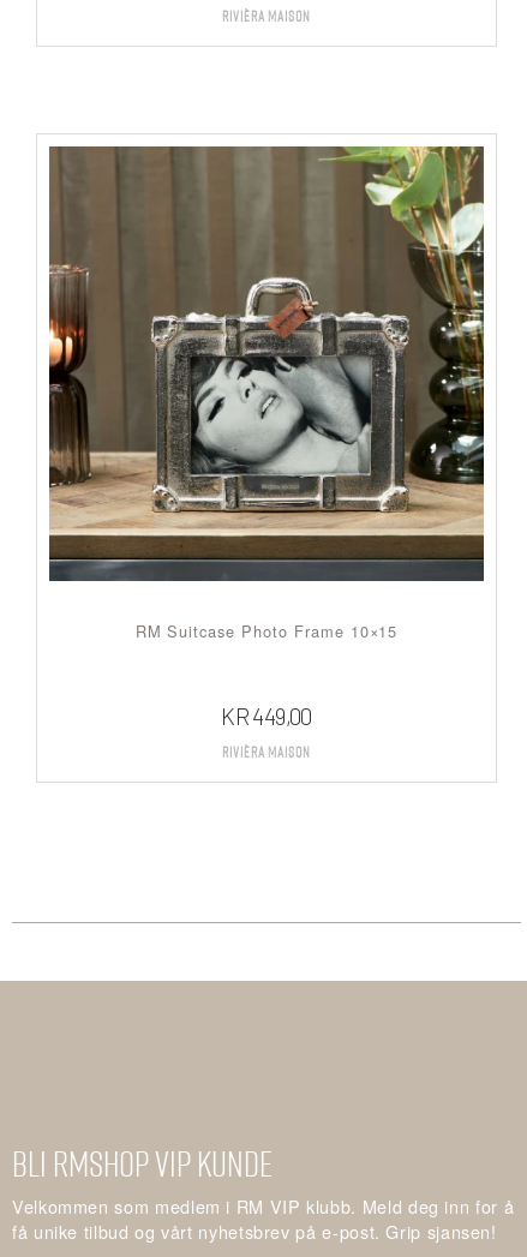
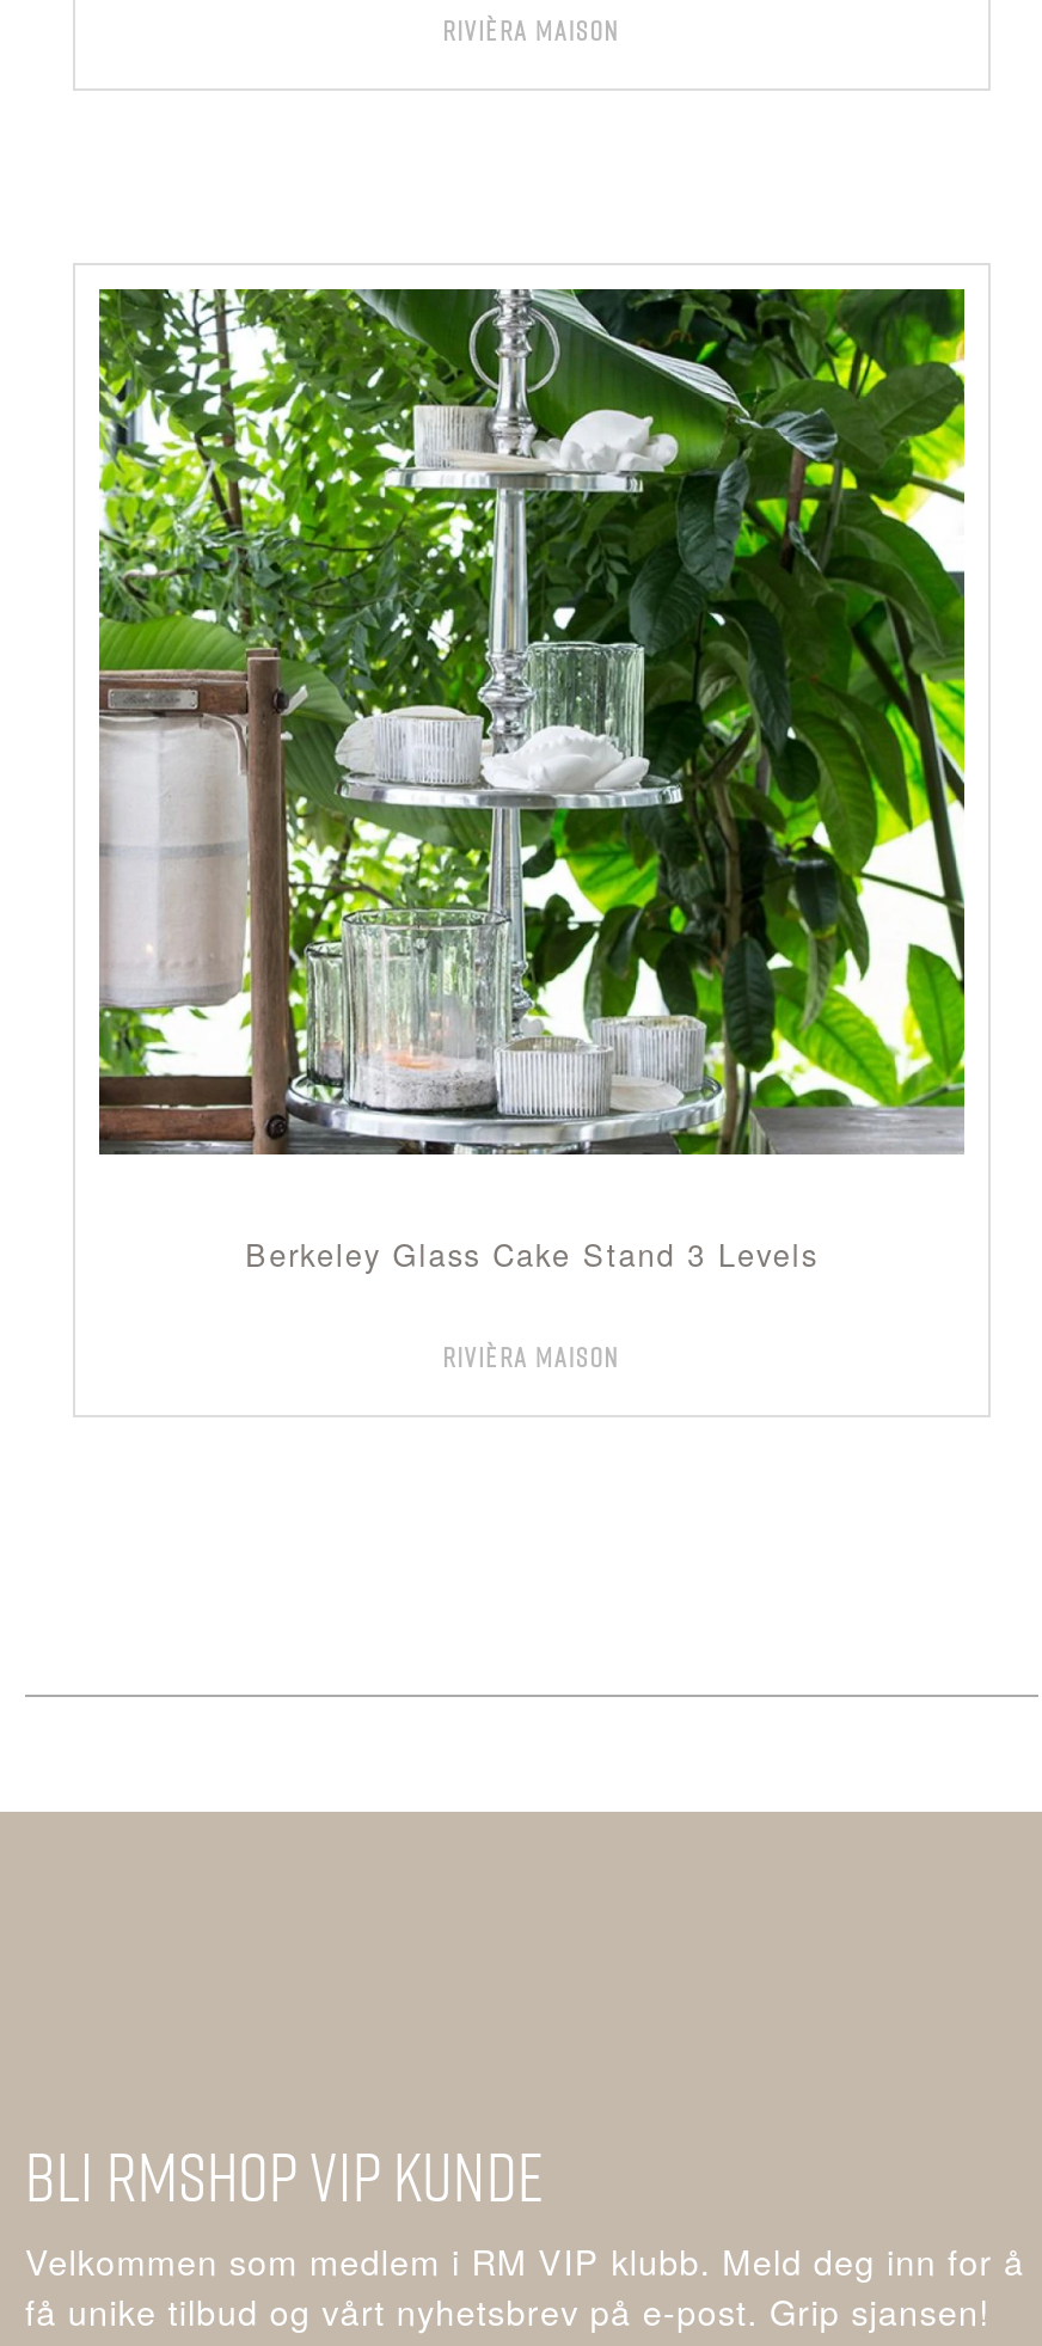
[48,145,485,730] [image] | RM Suitcase Photo Frame 10×15 | KR 449,00 -> [97,287,967,1277] [image] | Berkeley Glass Cake Stand 3 Levels

